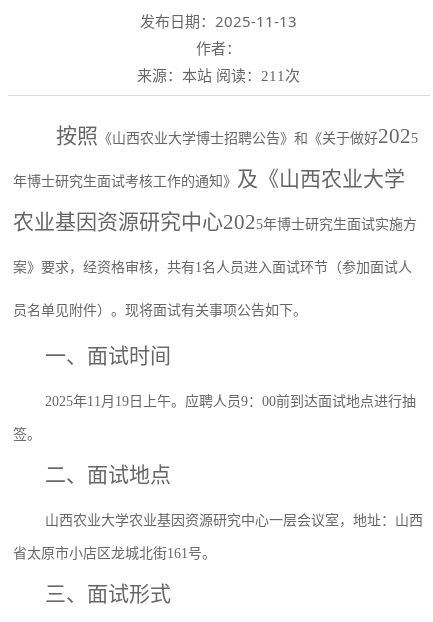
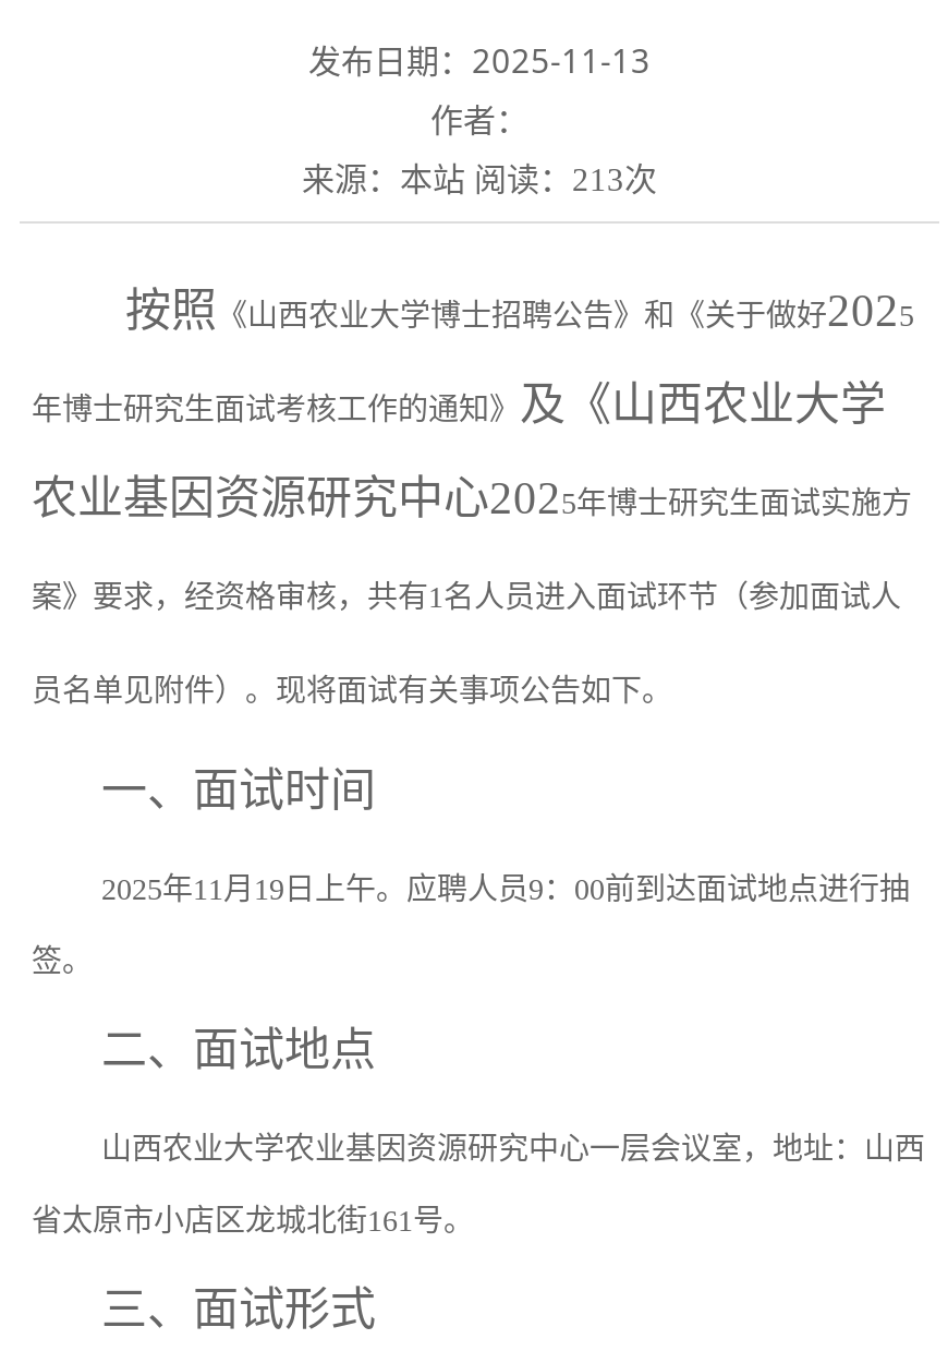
[137,65,300,85] 来源：本站 阅读：211次 -> [302,155,657,199] 来源：本站 阅读：213次

